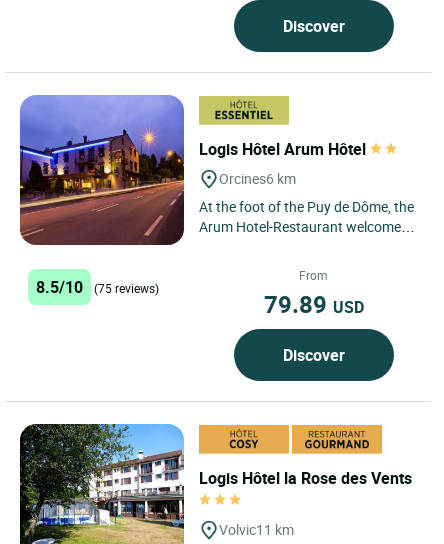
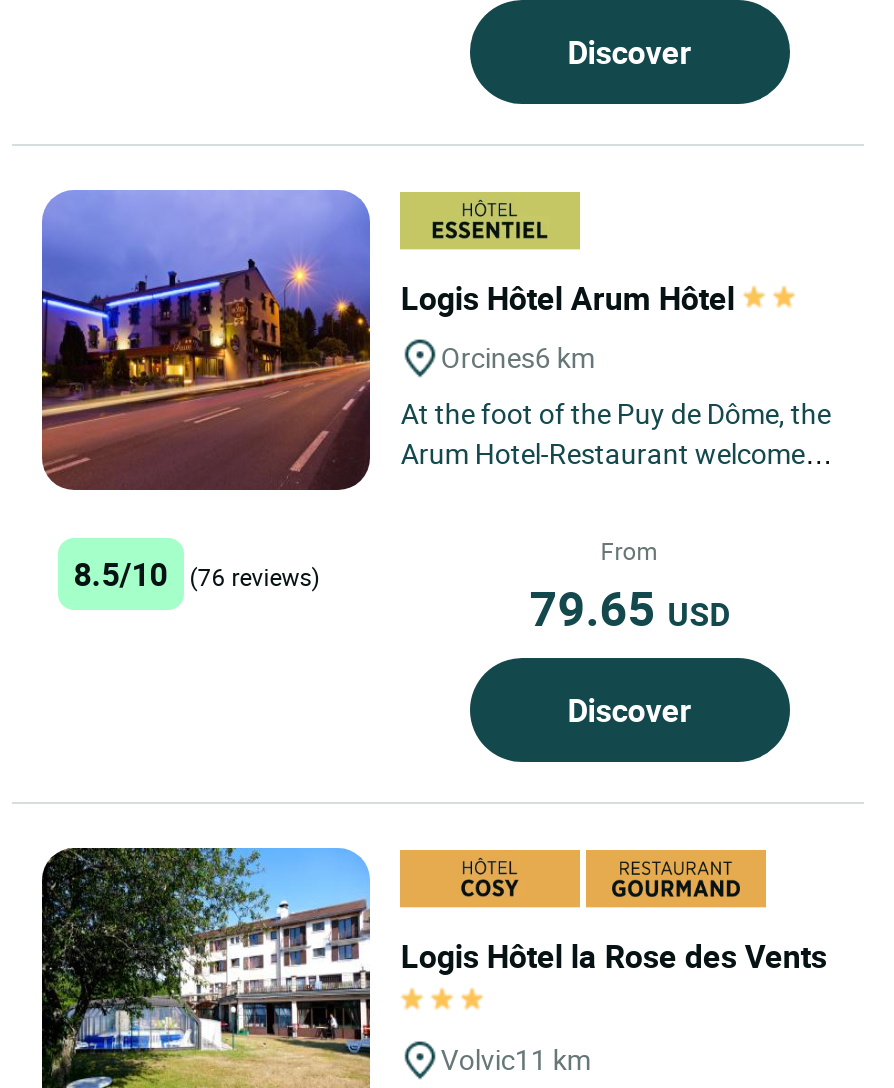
[36,276,159,298] 8.5/10 (75 reviews) -> [73,552,319,596] 8.5/10 (76 reviews)
[264,288,364,320] 79.89 USD -> [529,576,729,640] 79.65 USD

